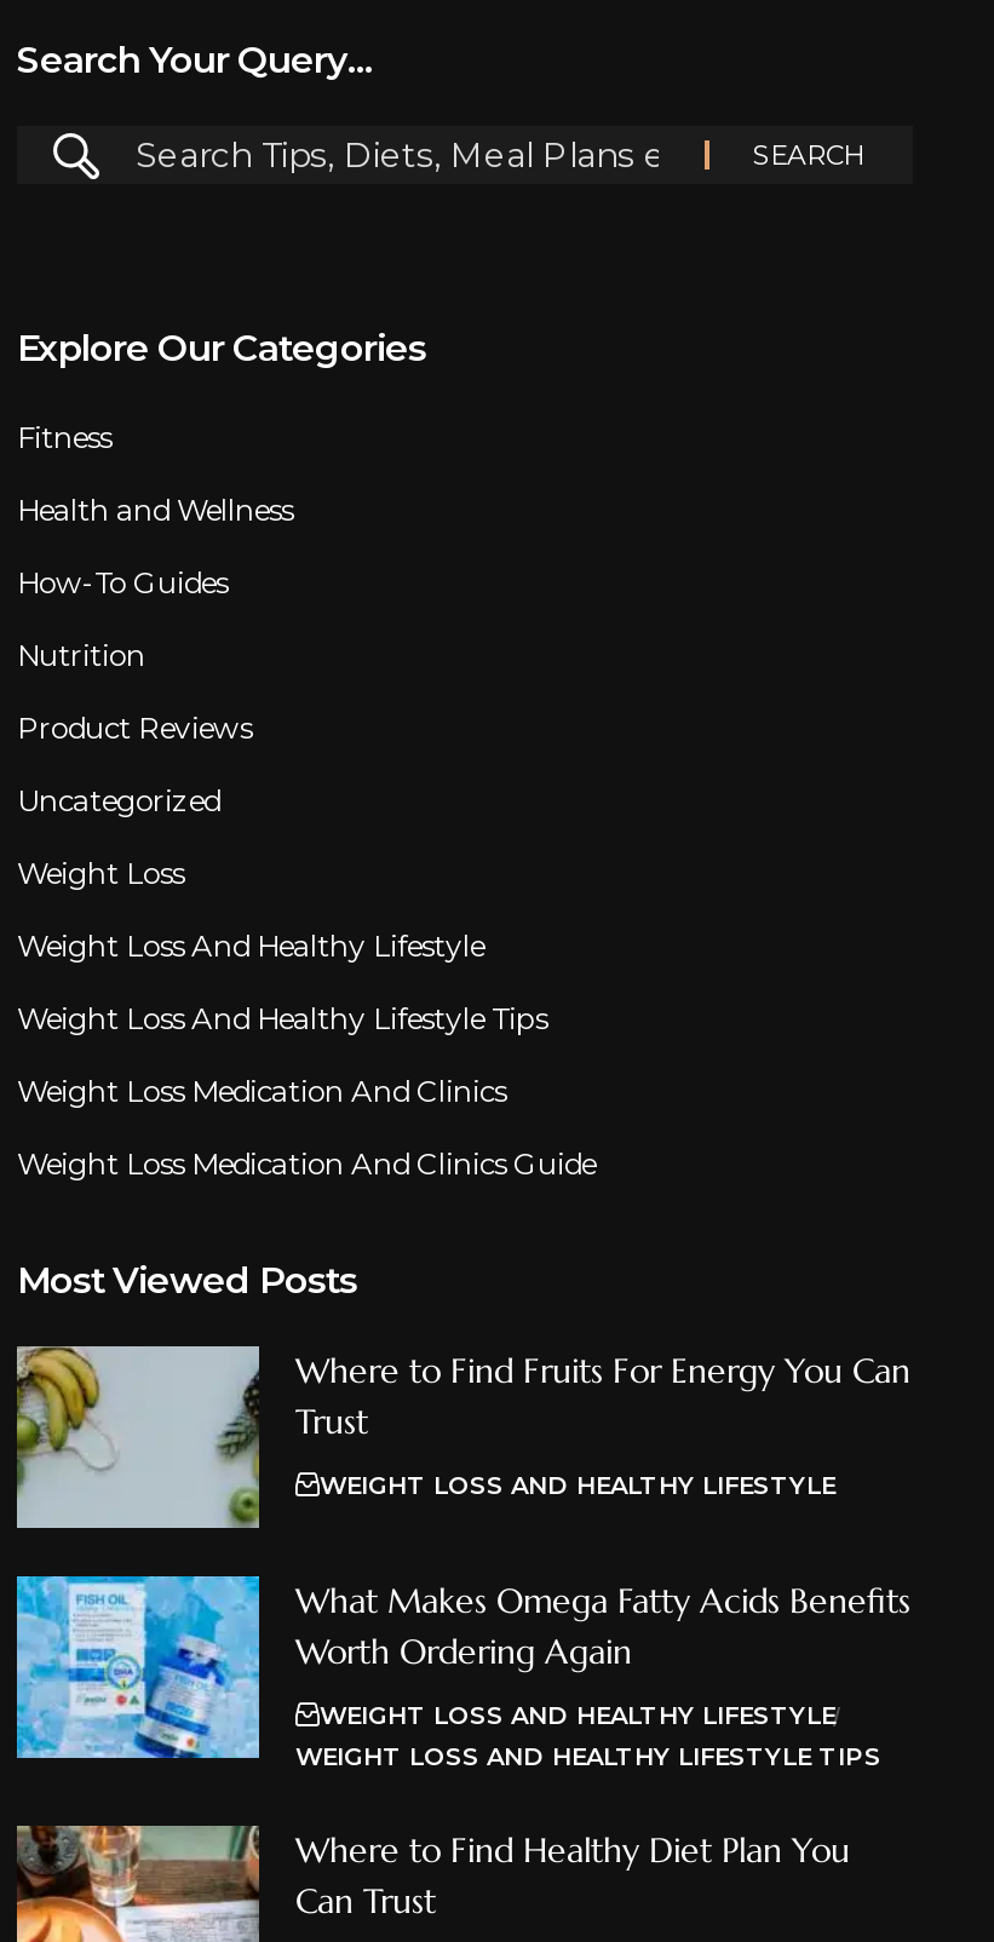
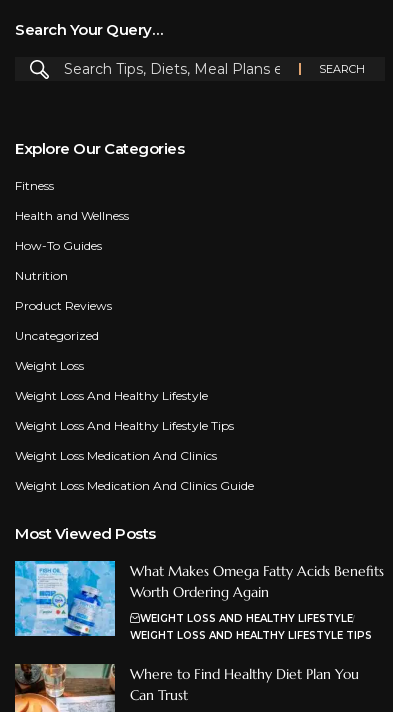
[15,1344,910,1530] [image] | Where to Find Fruits For Energy You Can | Trust | WEIGHT LOSS AND HEALTHY LIFESTYLE -> none

